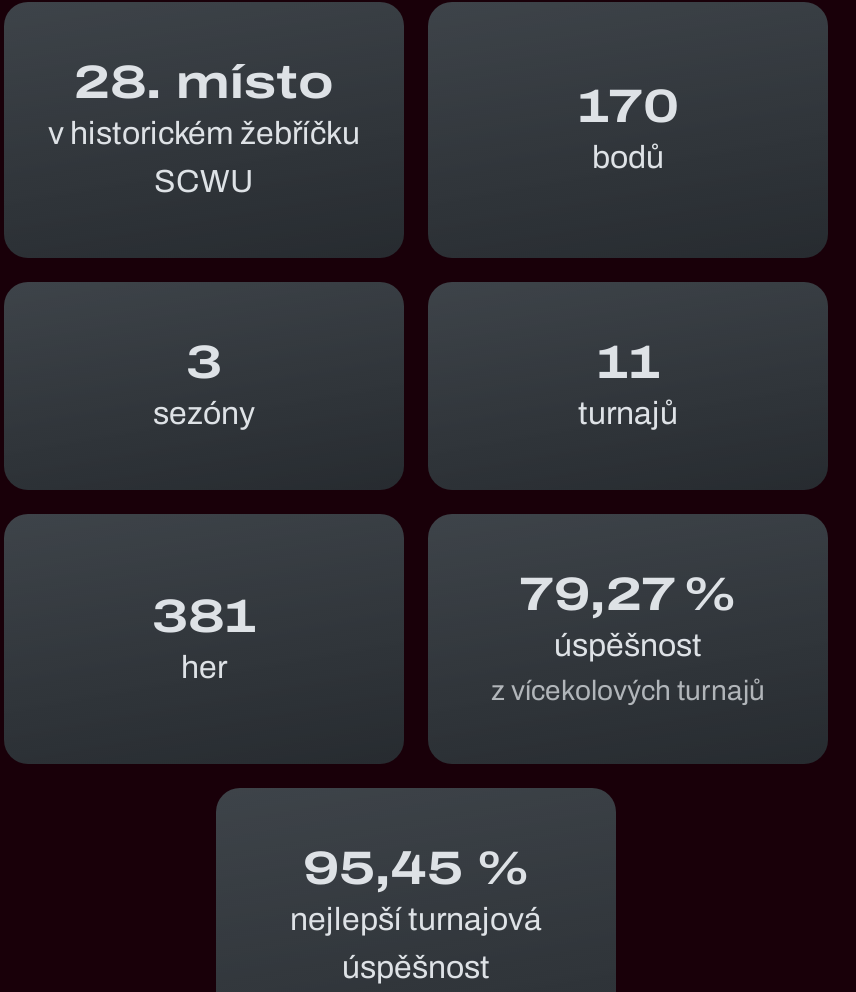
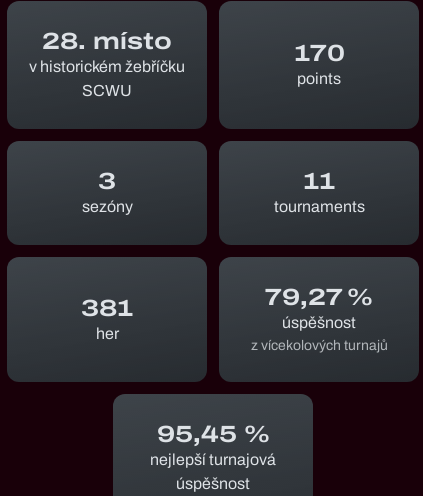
[592,141,664,175] bodů -> [297,70,341,87] points
[578,397,678,431] turnajů -> [273,198,364,215] tournaments

